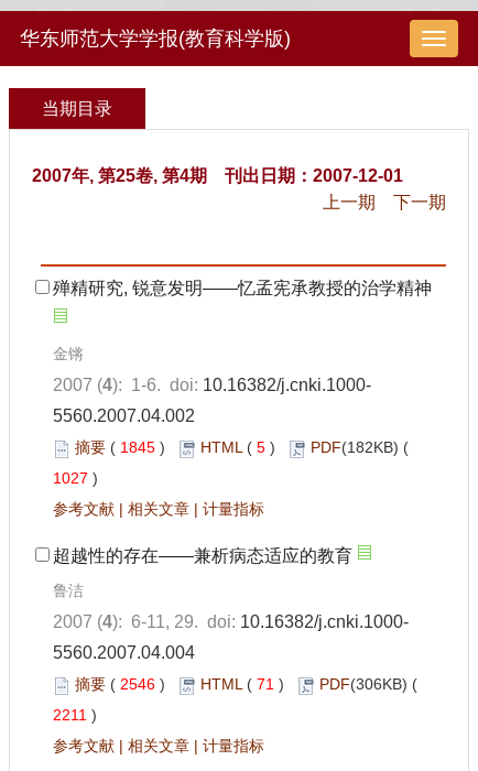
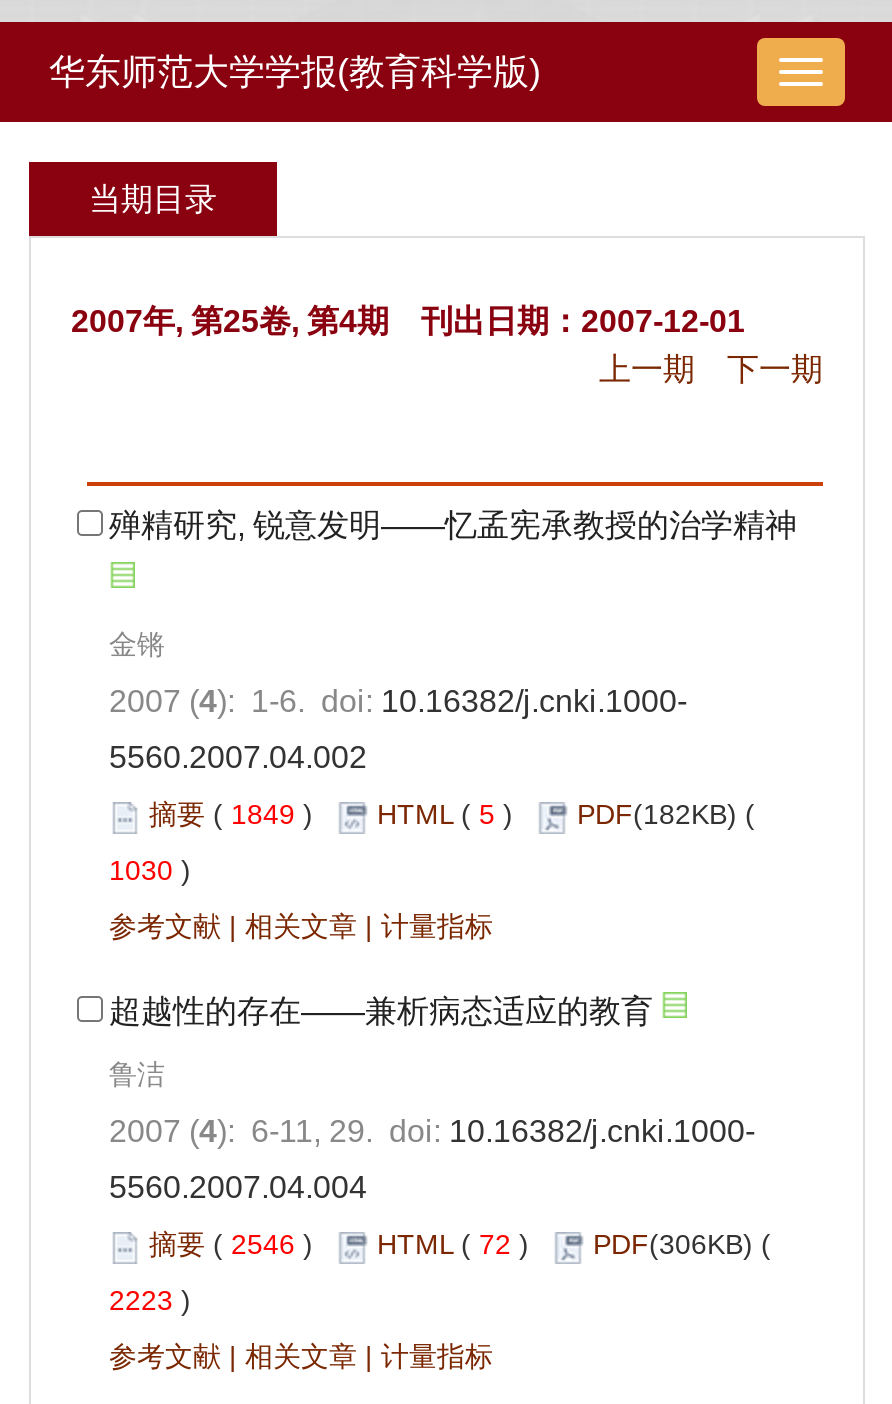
[75,439,409,456] 摘要(1845) HTML (5) PDF(182KB) ( -> [149,798,755,830] 摘要(1849) HTML (5) PDF(182KB) (
[53,469,107,487] 1027) -> [109,854,207,886] 1030)
[75,675,417,693] 摘要(2546) HTML (71) PDF(306KB) ( -> [149,1228,771,1260] 摘要(2546) HTML (72) PDF(306KB) (
[53,706,106,724] 2211) -> [109,1284,207,1316] 2223)

